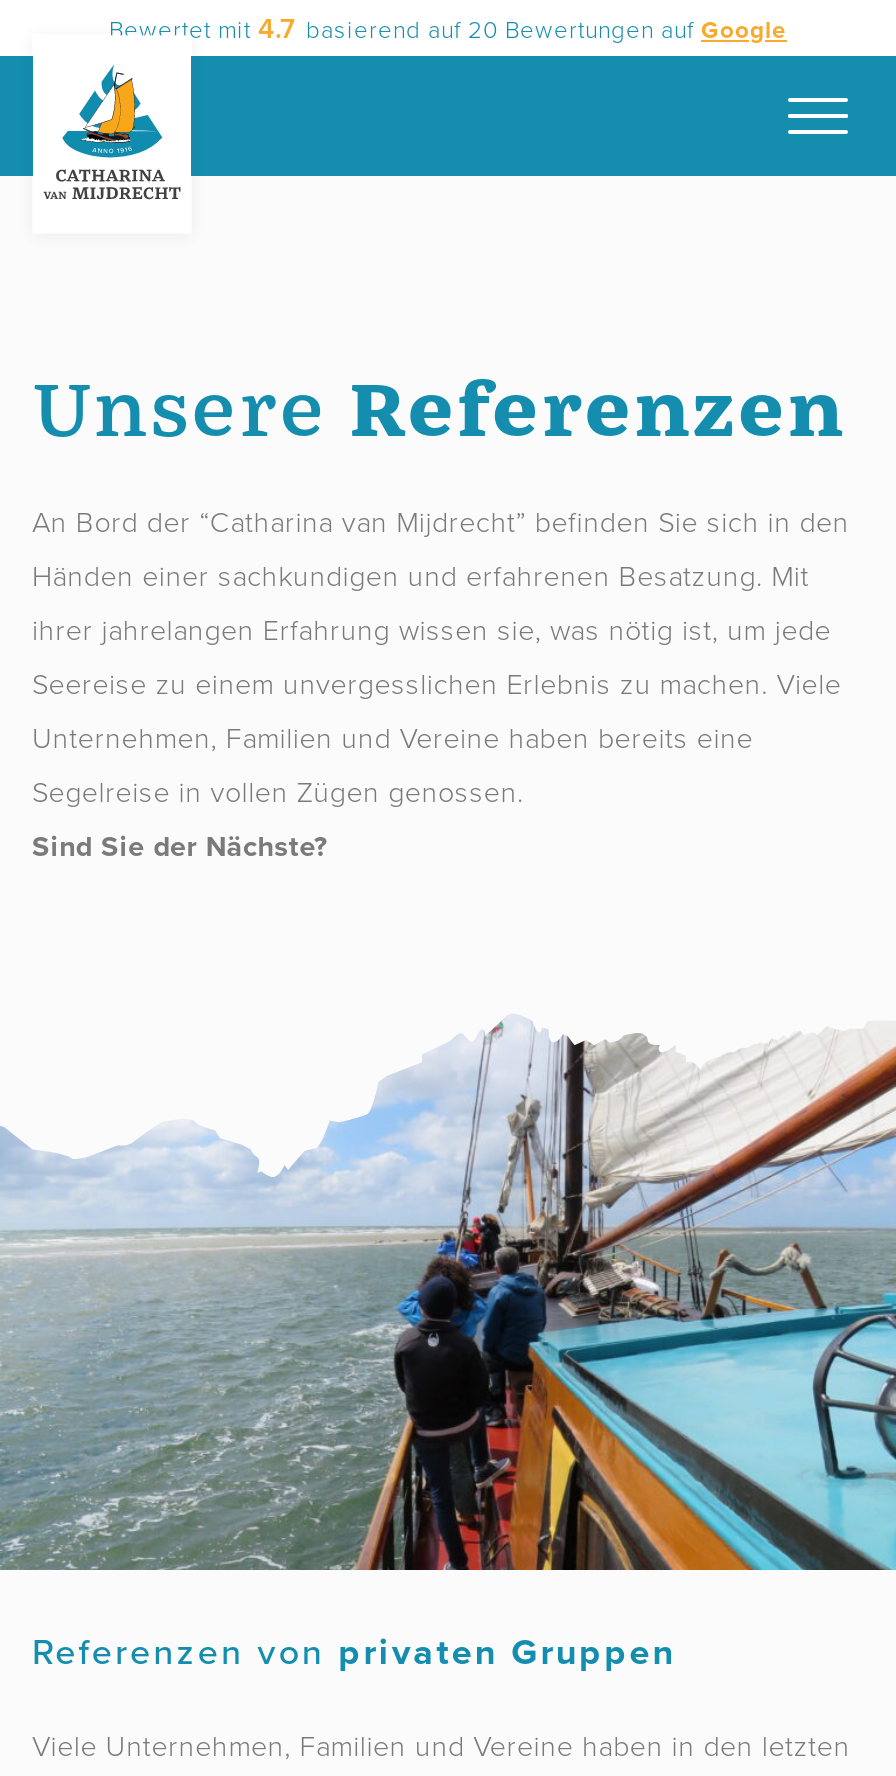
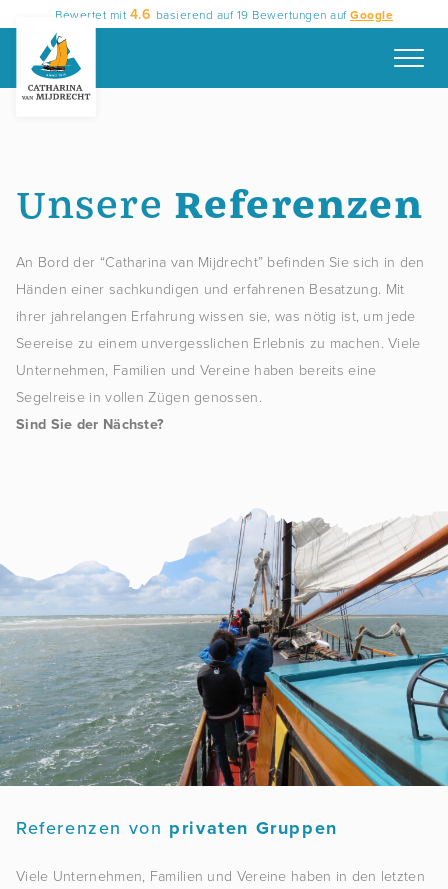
[109,8,787,50] Bewertet mit 4.7 basierend auf 20 Bewertungen auf Google -> [55,4,393,24] Bewertet mit 4.6 basierend auf 19 Bewertungen auf Google

